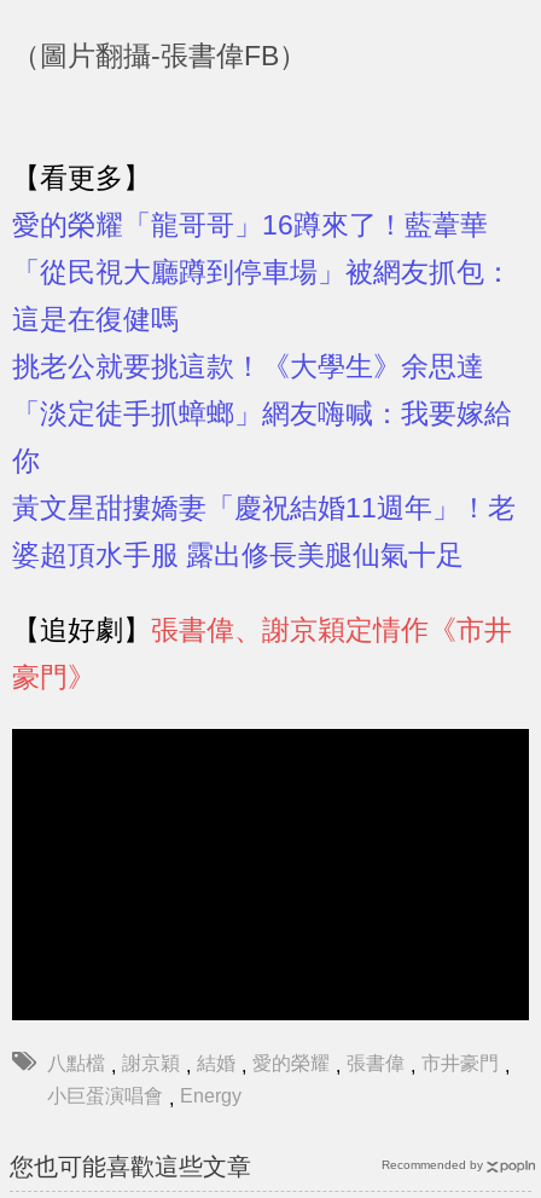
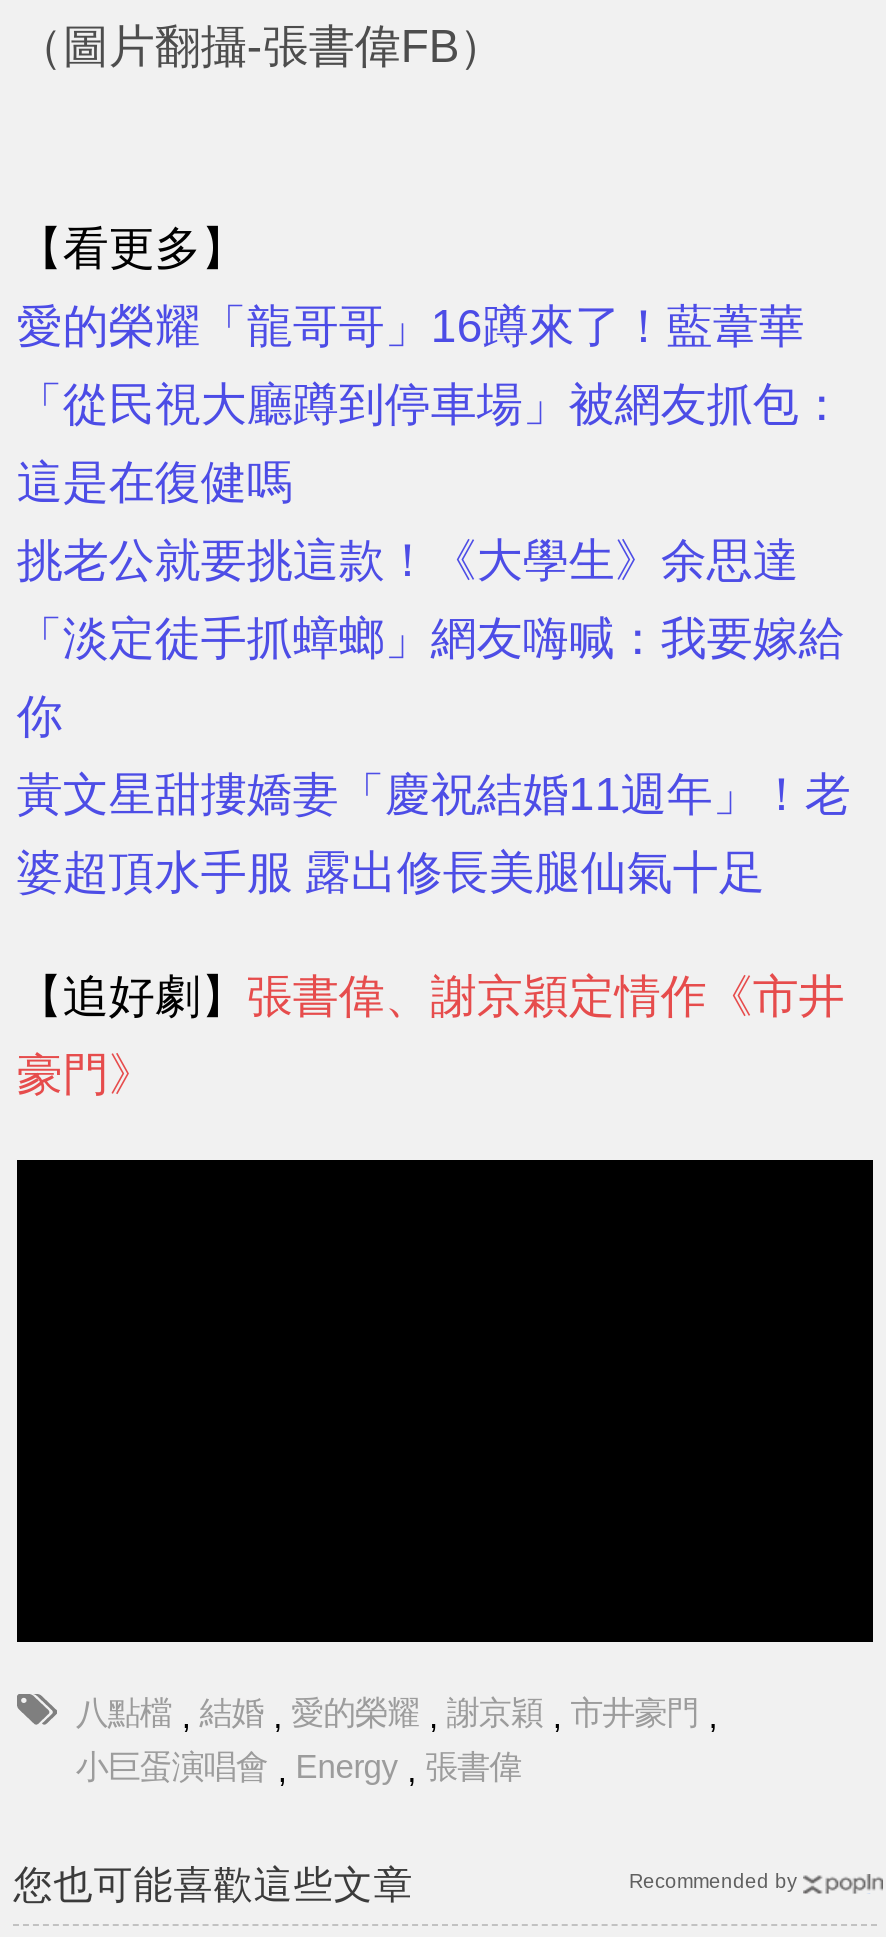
[48,1051,509,1109] 八點檔 , 謝京穎 , 結婚 , 愛的榮耀 , 張書偉 , 市井豪門 , | 小巨蛋演唱會 , Energy -> [76,1693,716,1788] 八點檔 , 結婚 , 愛的榮耀 , 謝京穎 , 市井豪門 , | 小巨蛋演唱會 , Energy , 張書偉

